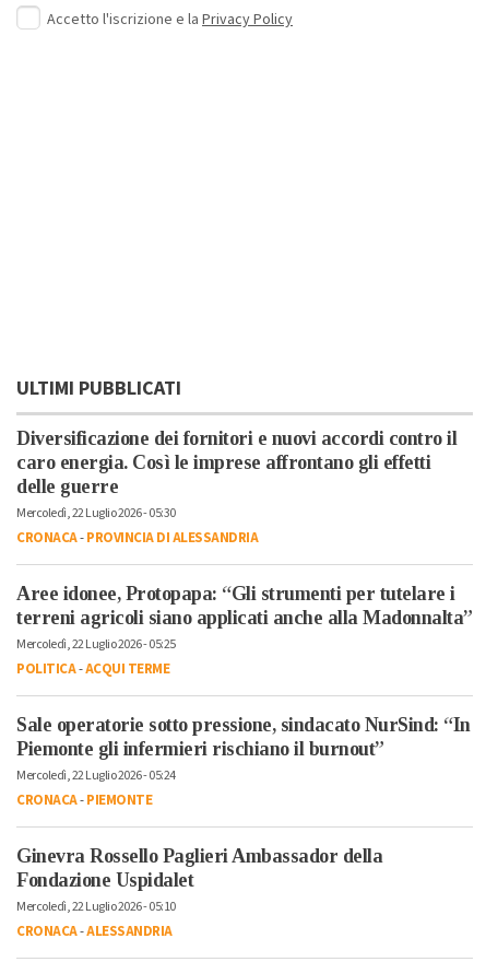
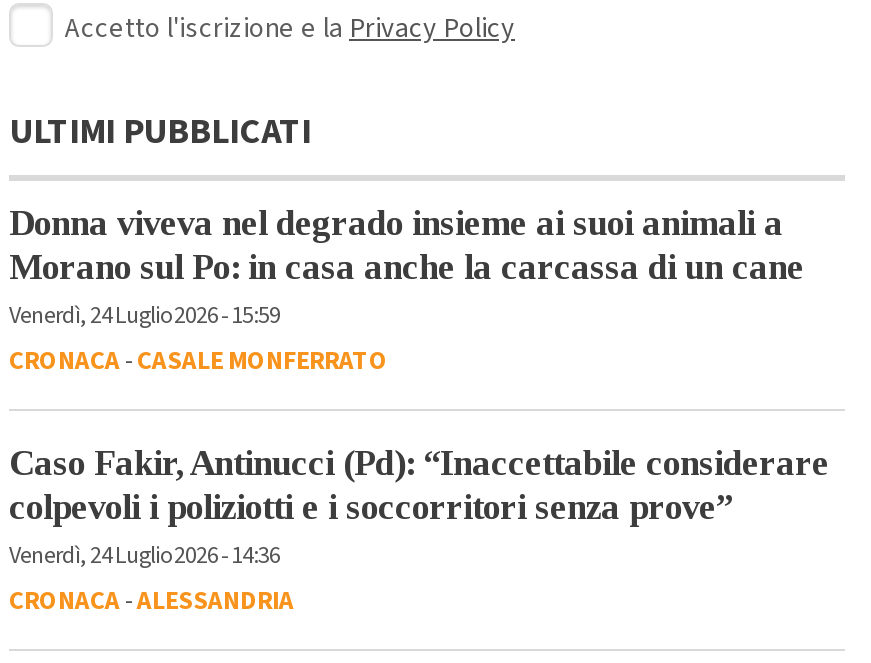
[16,427,472,916] Diversificazione dei fornitori e nuovi accordi contro il | caro energia. Così le imprese affrontano gli effetti | delle guerre | Mercoledì, 22 Luglio 2026 - 05:30 | CRONACA-PROVINCIA DI ALESSANDRIA | Aree idonee, Protopapa: “Gli strumenti per tutelare i | terreni agricoli siano applicati anche alla Madonnalta” | Mercoledì, 22 Luglio 2026 - 05:25 | POLITICA-ACQUI TERME | Sale operatorie sotto pressione, sindacato NurSind: “In | Piemonte gli infermieri rischiano il burnout” | Mercoledì, 22 Luglio 2026 - 05:24 | CRONACA-PIEMONTE | Ginevra Rossello Paglieri Ambassador della | Fondazione Uspidalet | Mercoledì, 22 Luglio 2026 - 05:10 -> [9,203,829,573] Donna viveva nel degrado insieme ai suoi animali a | Morano sul Po: in casa anche la carcassa di un cane | Venerdì, 24 Luglio 2026 - 15:59 | CRONACA -CASALE MONFERRATO | Caso Fakir, Antinucci (Pd): “Inaccettabile considerare | colpevoli i poliziotti e i soccorritori senza prove” | Venerdì, 24 Luglio 2026 - 14:36

